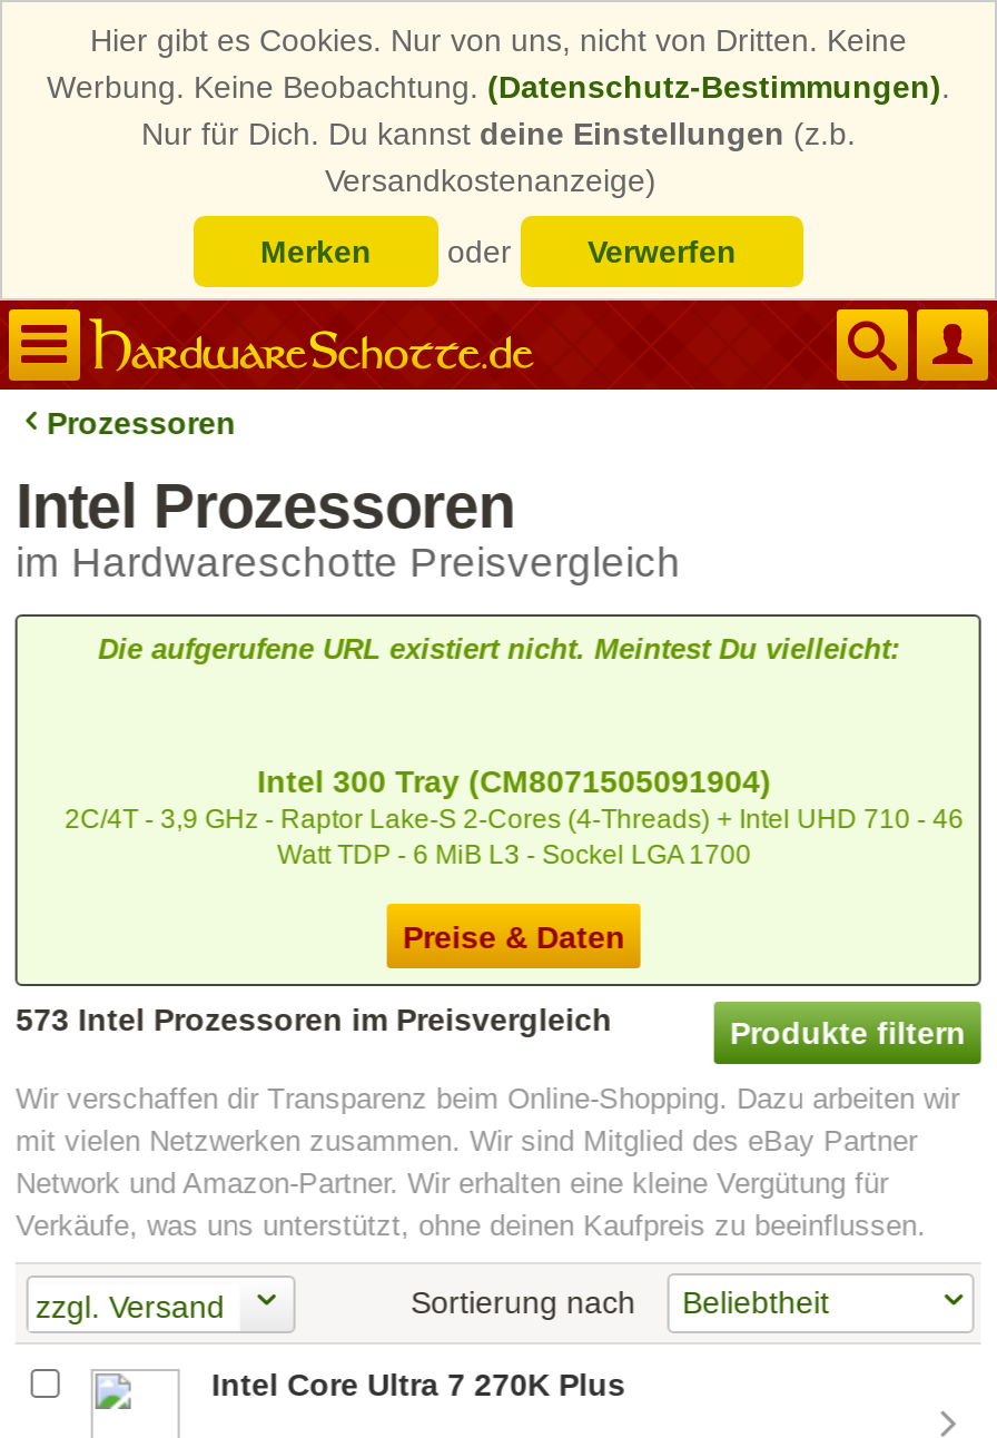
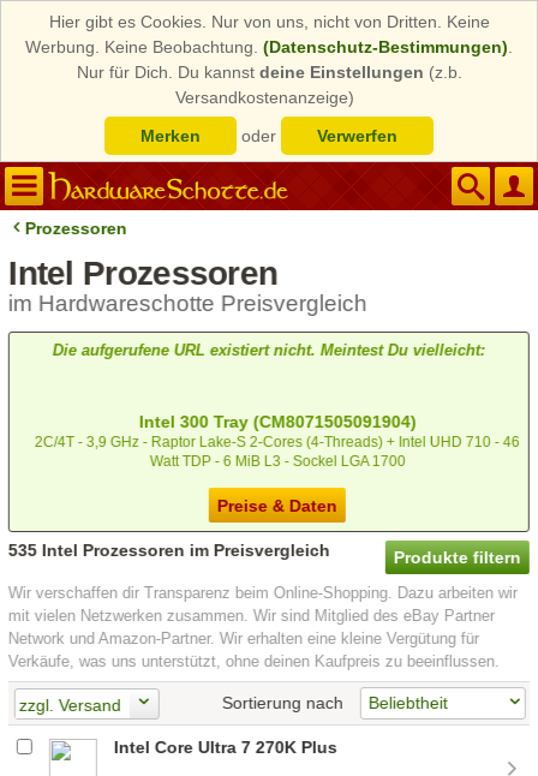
[16,1002,612,1038] 573 Intel Prozessoren im Preisvergleich -> [8,541,330,560] 535 Intel Prozessoren im Preisvergleich

